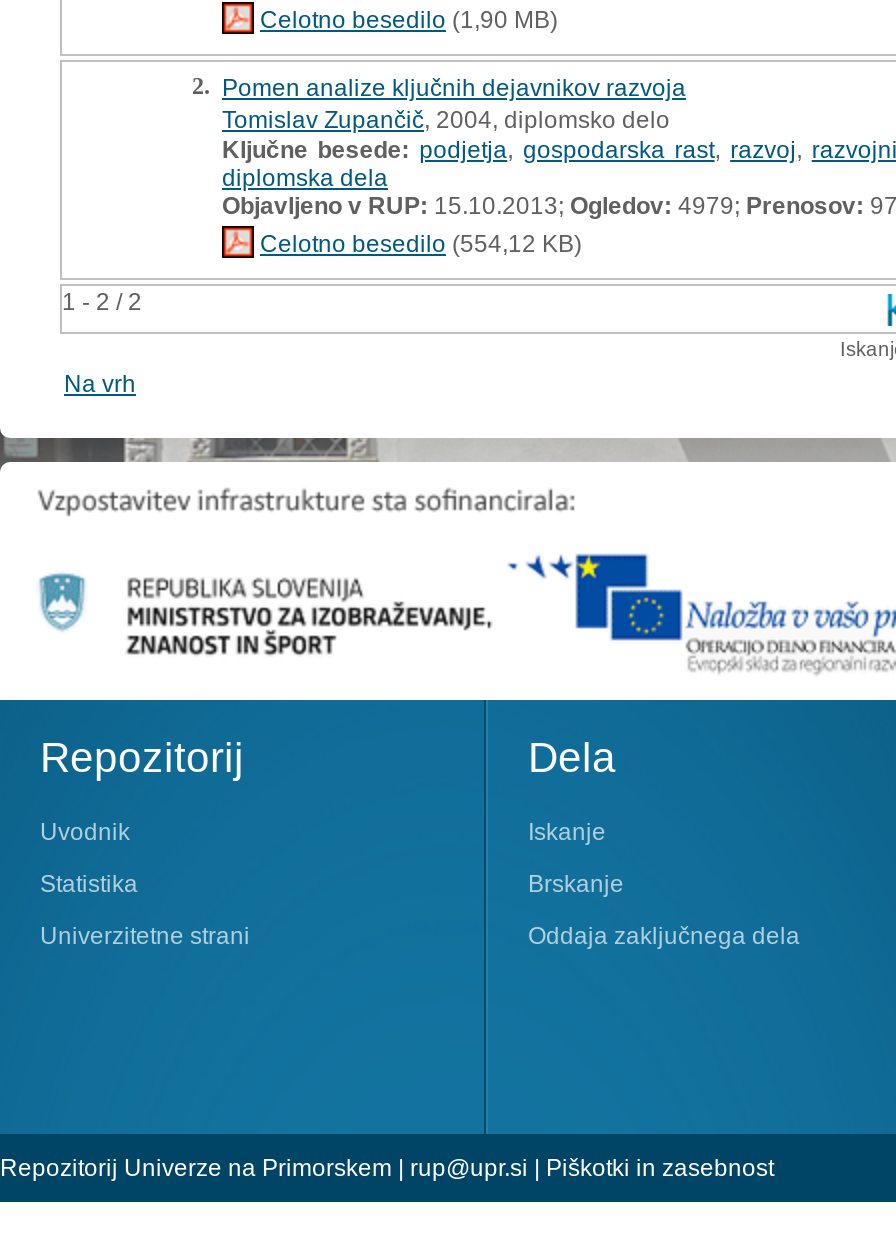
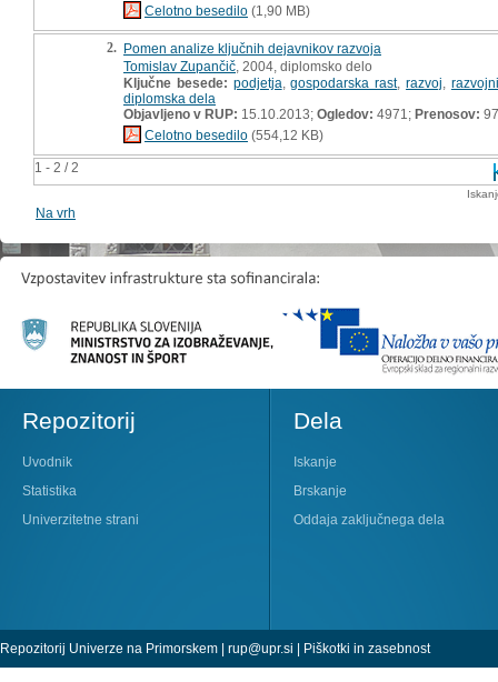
[222,191,896,219] Objavljeno v RUP: 15.10.2013; Ogledov: 4979; Prenosov: 97 -> [123,106,498,122] Objavljeno v RUP: 15.10.2013; Ogledov: 4971; Prenosov: 97

